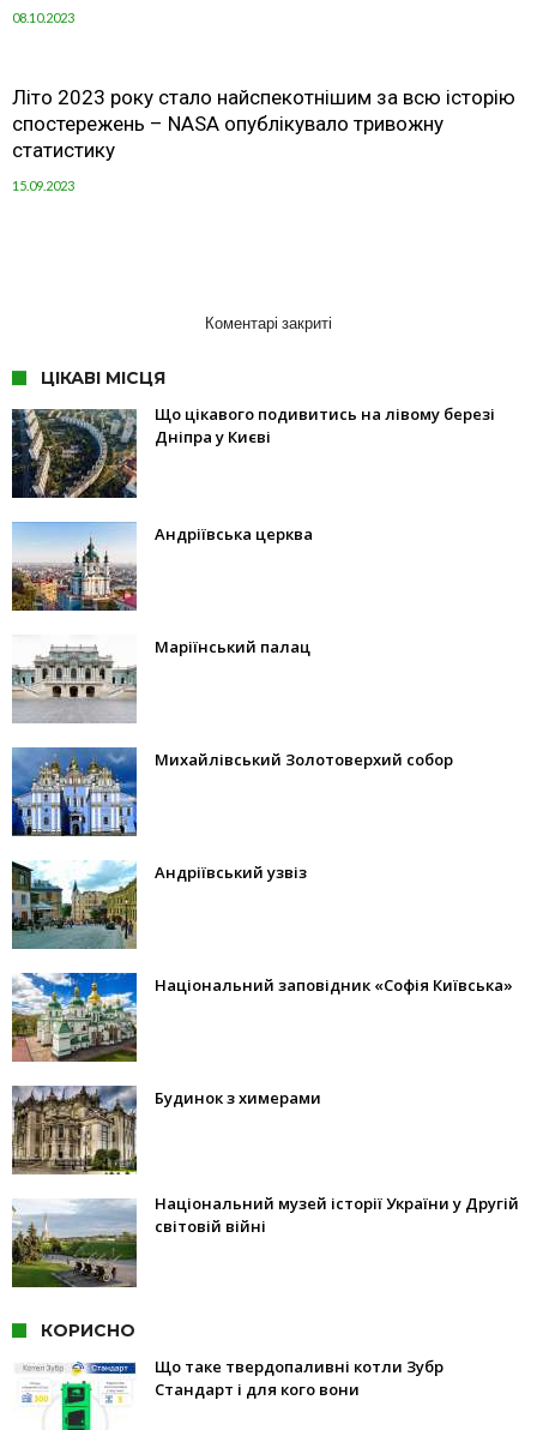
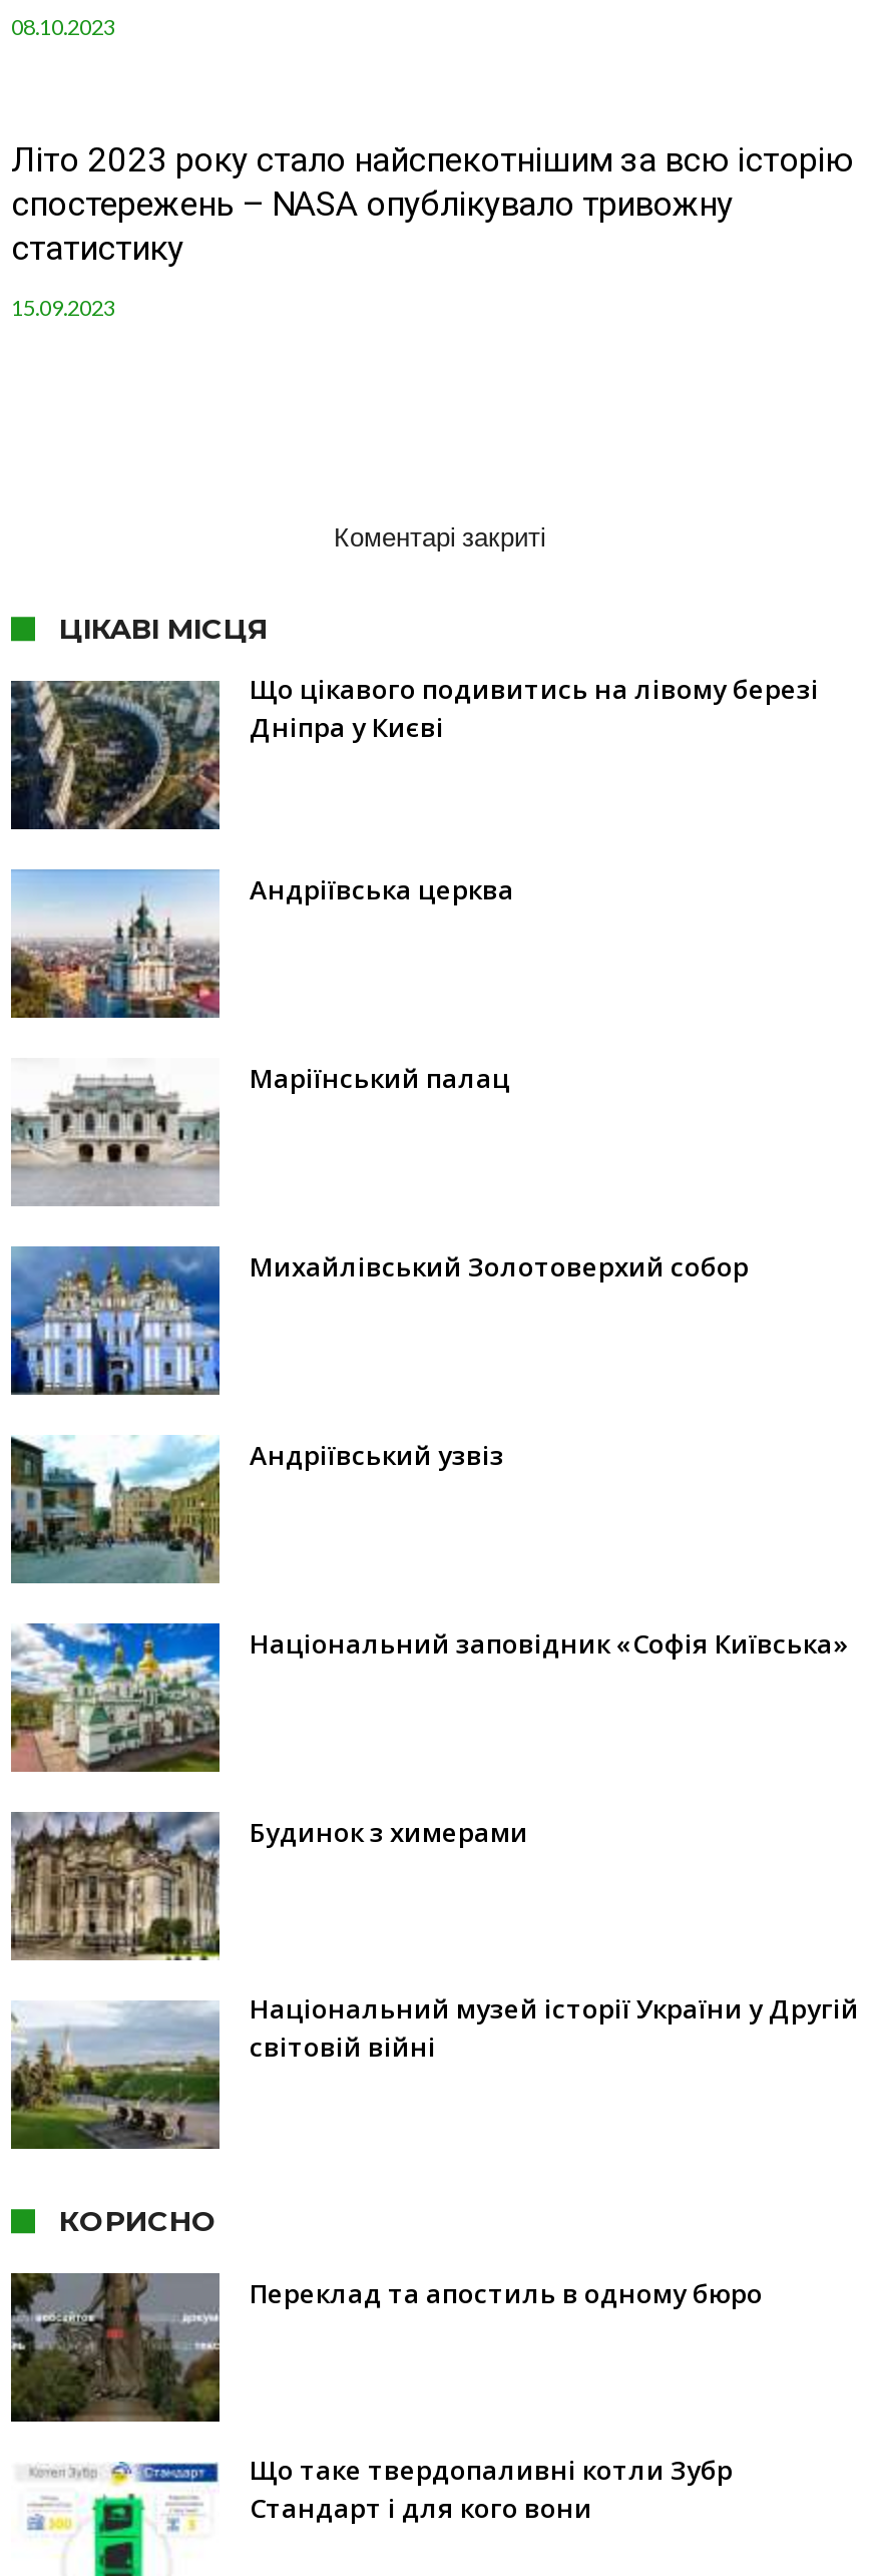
none -> [9,2271,763,2424] [image] | Переклад та апостиль в одному бюро

